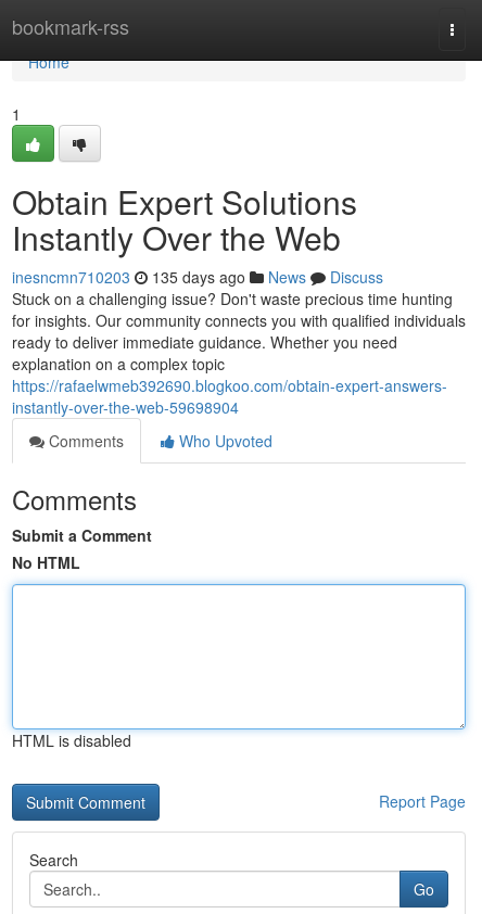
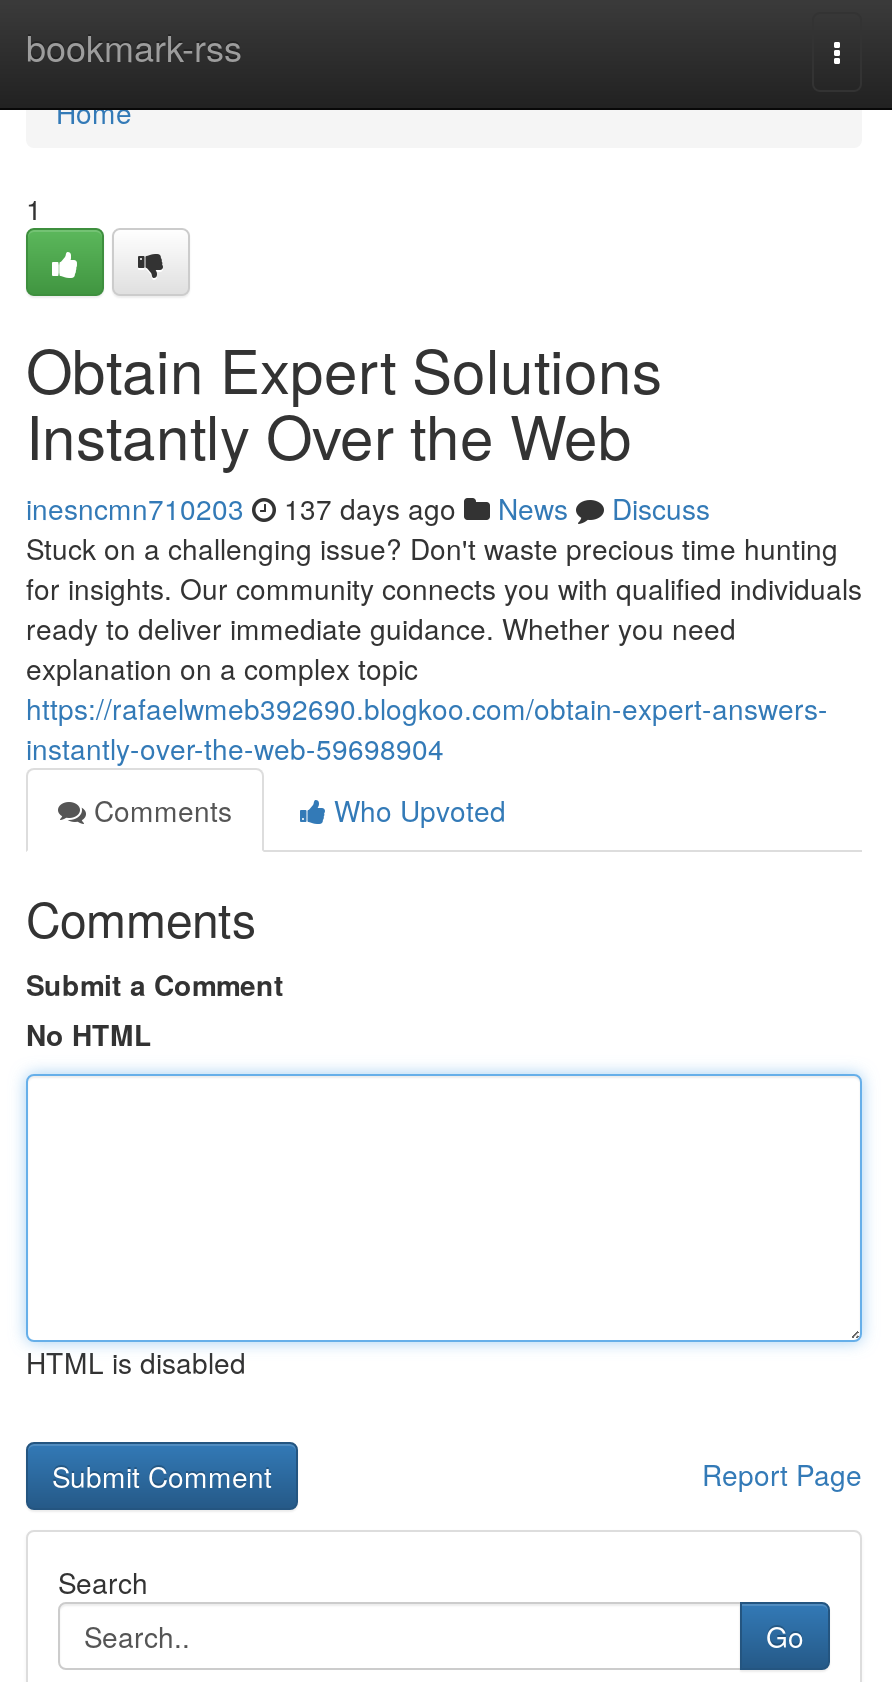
[12,266,383,288] inesncmn710203 135 days ago News Discuss -> [26,488,710,528] inesncmn710203 137 days ago News Discuss

